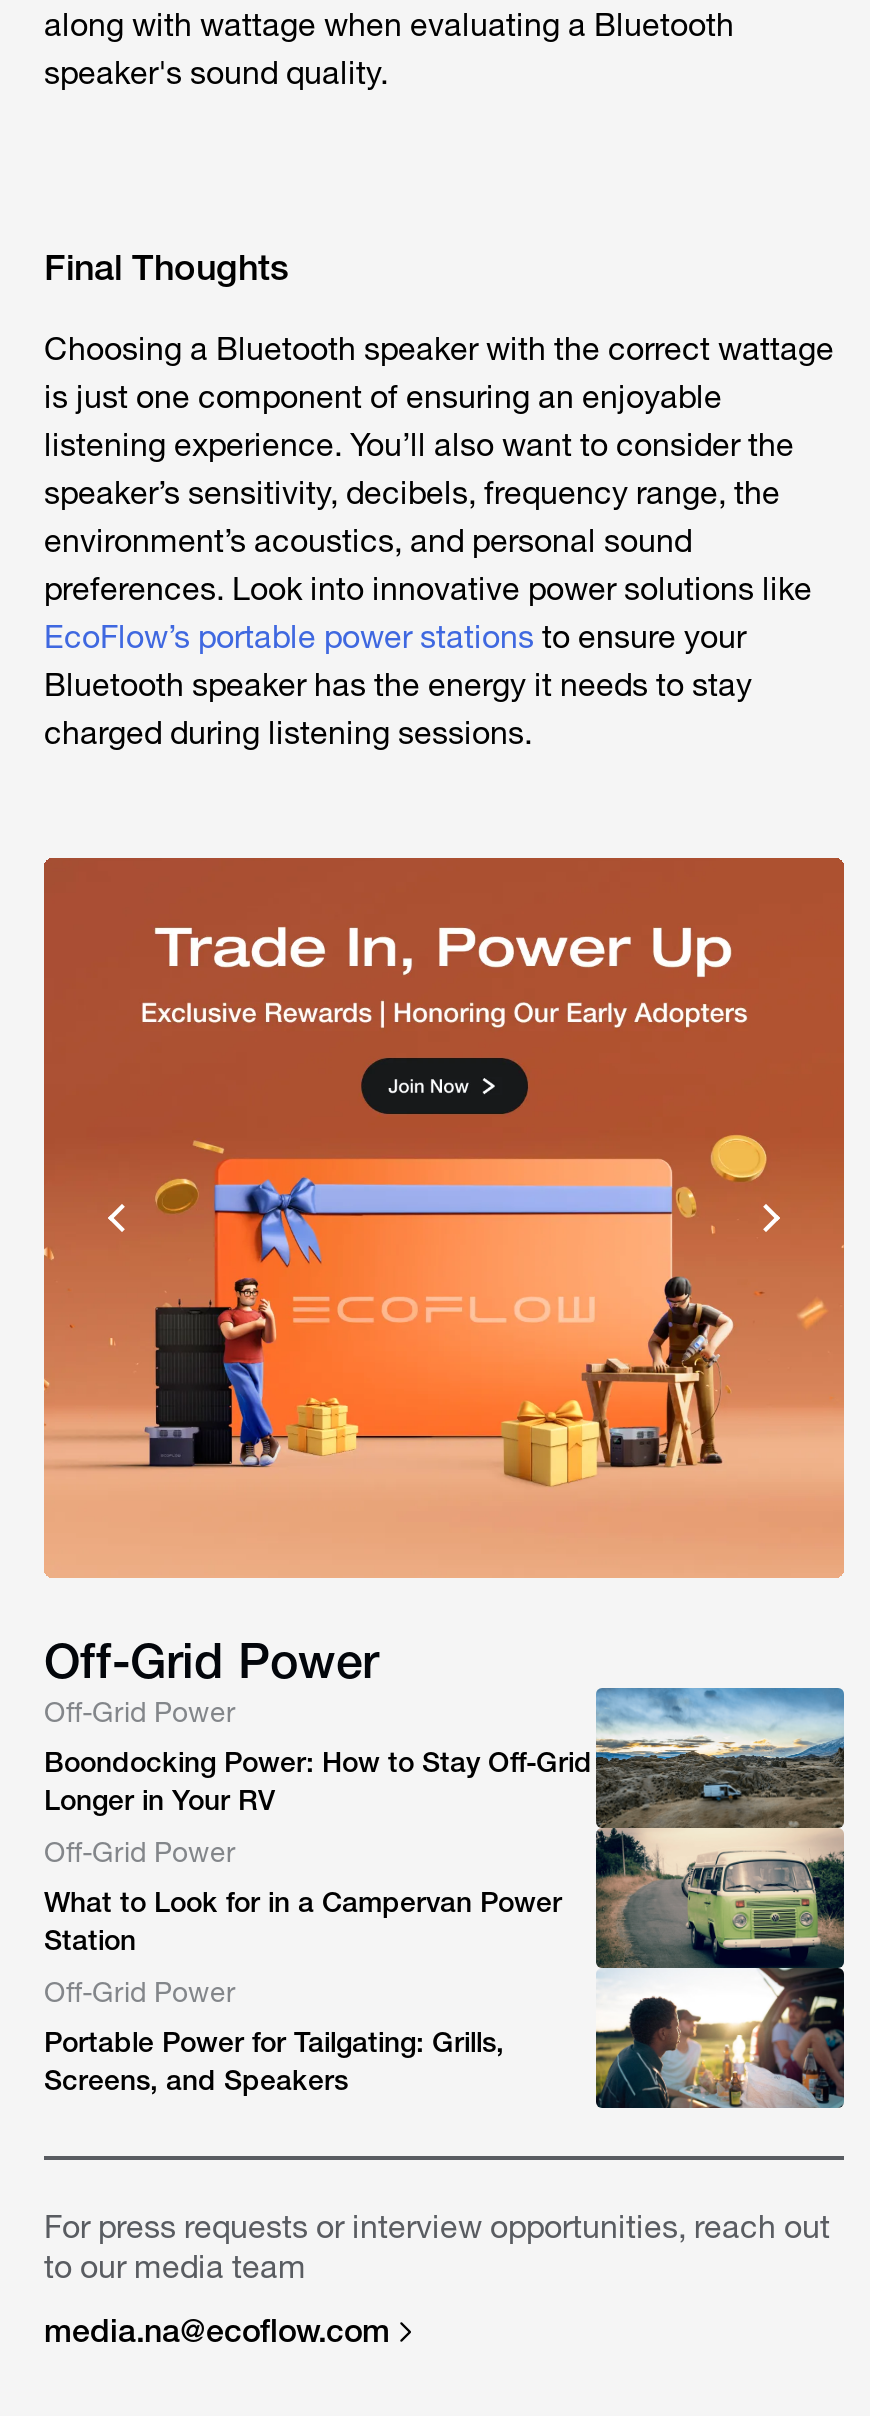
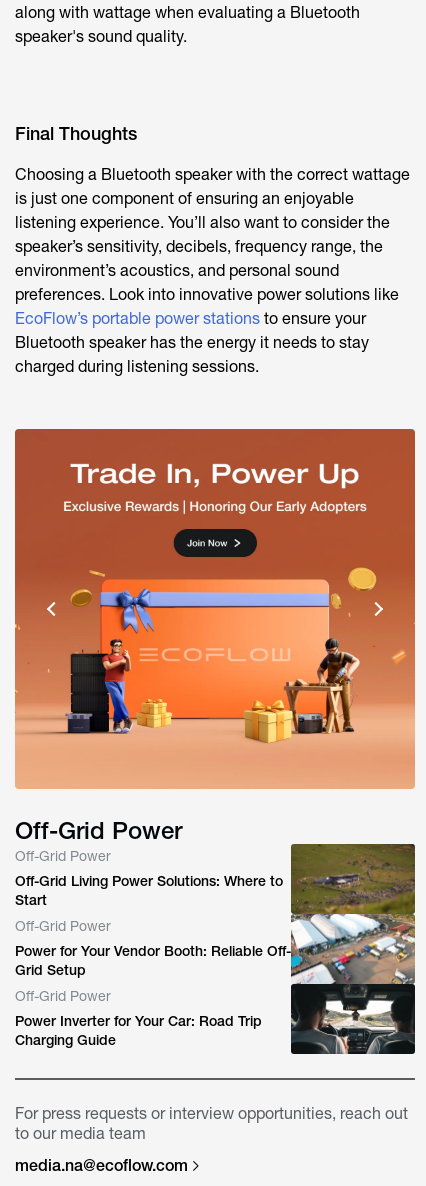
[44,1686,846,2110] [image] | Boondocking Power: How to Stay Off-Grid | Longer in Your RV -> [15,843,416,1055] [image] | Off-Grid Living Power Solutions: Where to | Start
[44,1886,562,1956] What to Look for in a Campervan Power | Station -> [15,943,291,978] Power for Your Vendor Booth: Reliable Off- | Grid Setup
[44,2026,504,2096] Portable Power for Tailgating: Grills, | Screens, and Speakers -> [15,1013,262,1048] Power Inverter for Your Car: Road Trip | Charging Guide

